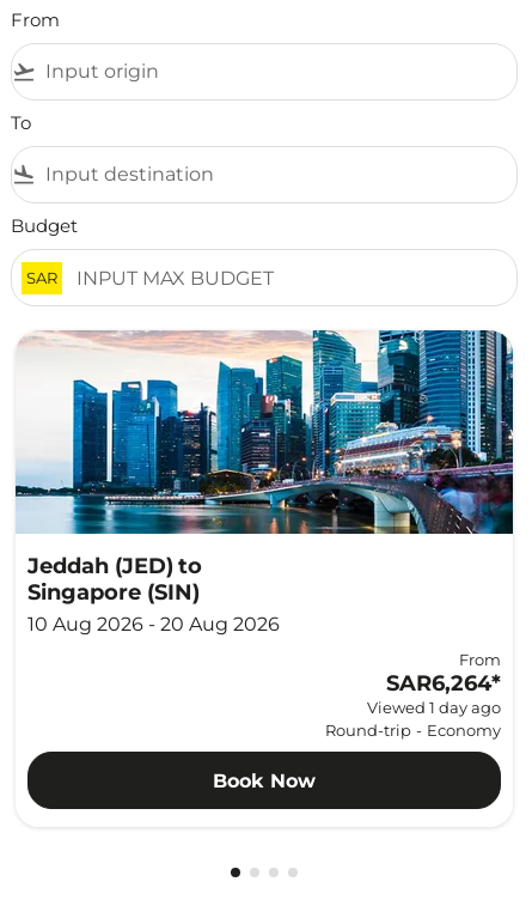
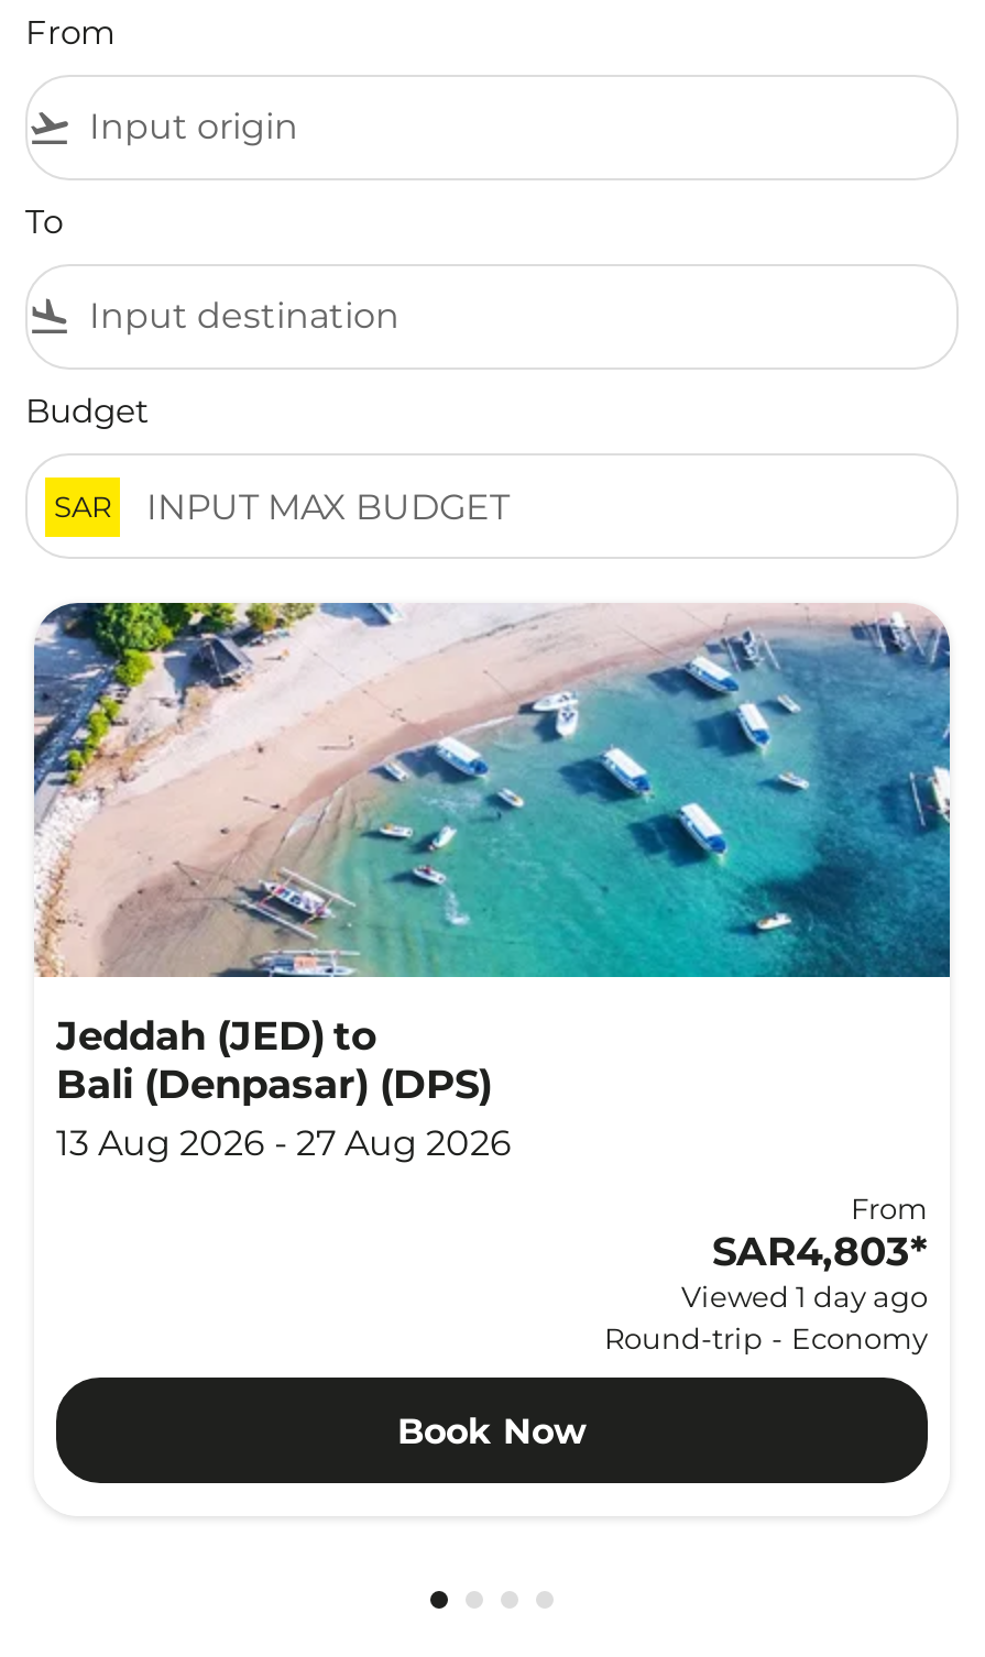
[14,329,514,636] [image] | Singapore (SIN) | 10 Aug 2026 - 20 Aug 2026 -> [32,601,952,1164] [image] | Bali (Denpasar) (DPS) | 13 Aug 2026 - 27 Aug 2026
[386,670,501,697] SAR6,264* -> [712,1228,928,1276] SAR4,803*

